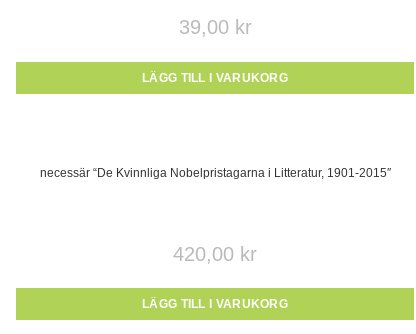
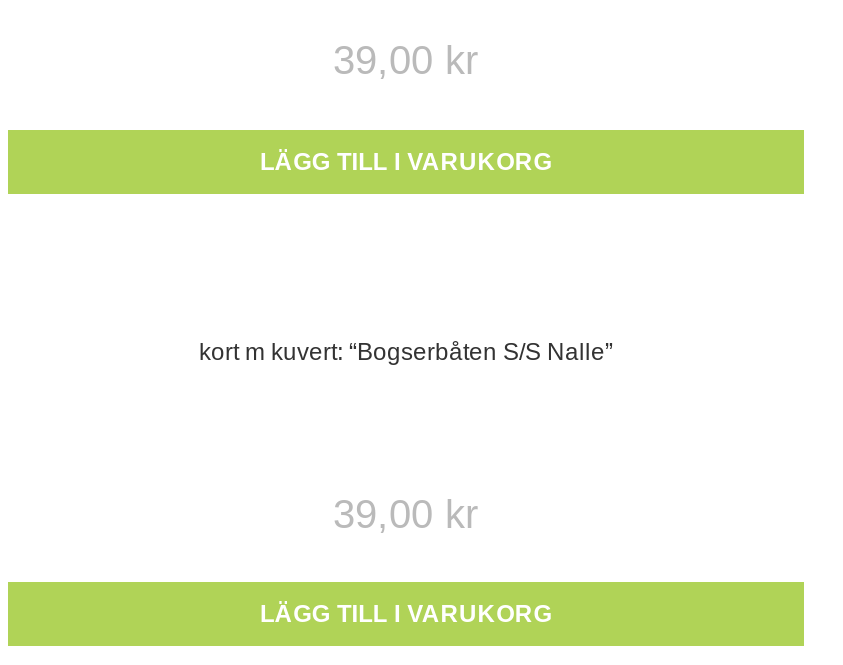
[39,166,390,180] necessär “De Kvinnliga Nobelpristagarna i Litteratur, 1901-2015″ -> [199,337,613,365] kort m kuvert: “Bogserbåten S/S Nalle”
[173,243,257,265] 420,00 kr -> [333,491,479,535] 39,00 kr

